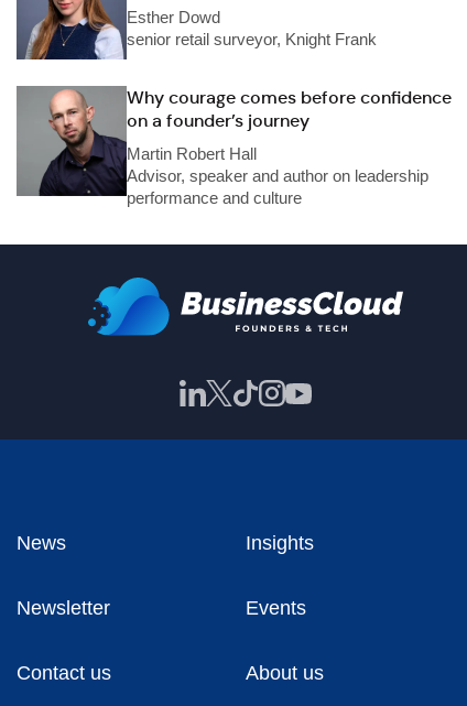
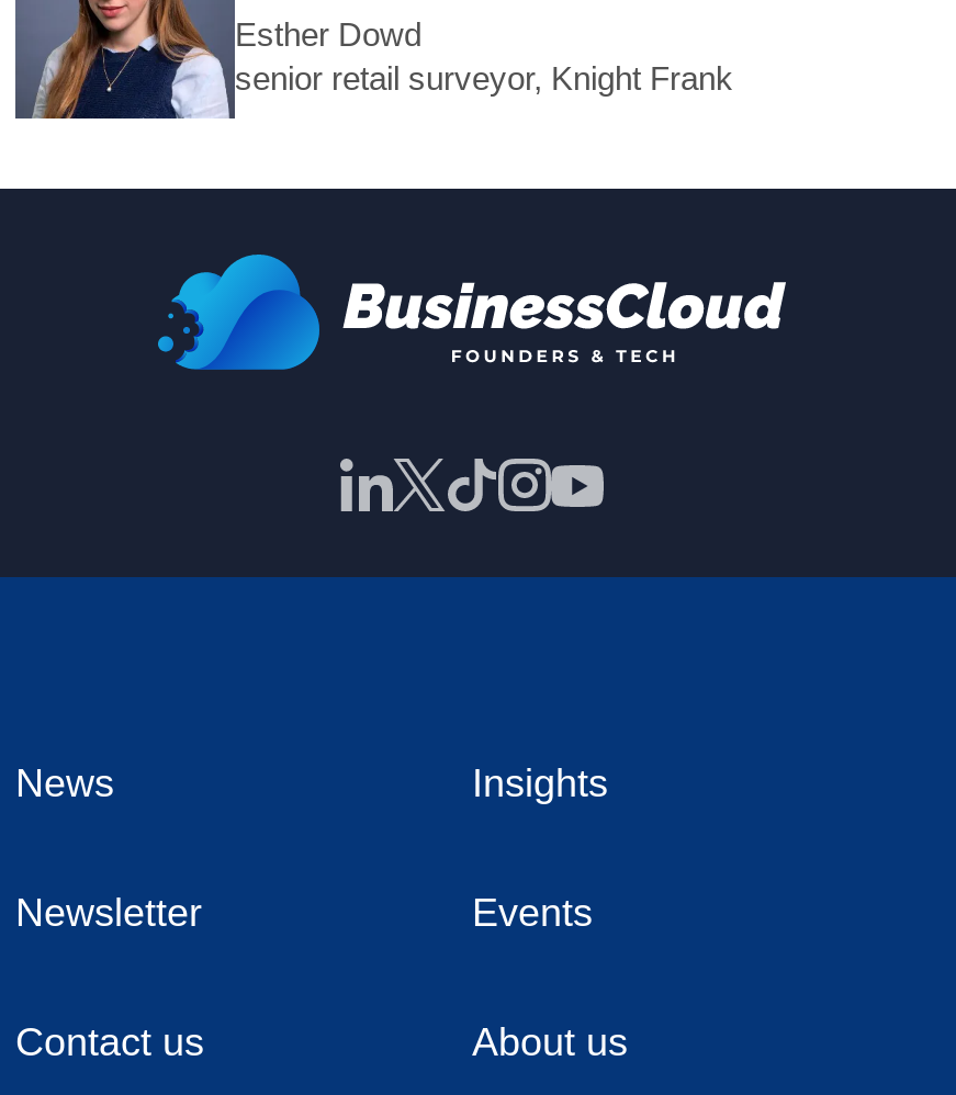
[17,85,452,209] [image] | Why courage comes before confidence | on a founder’s journey | Martin Robert Hall | Advisor, speaker and author on leadership | performance and culture -> none

